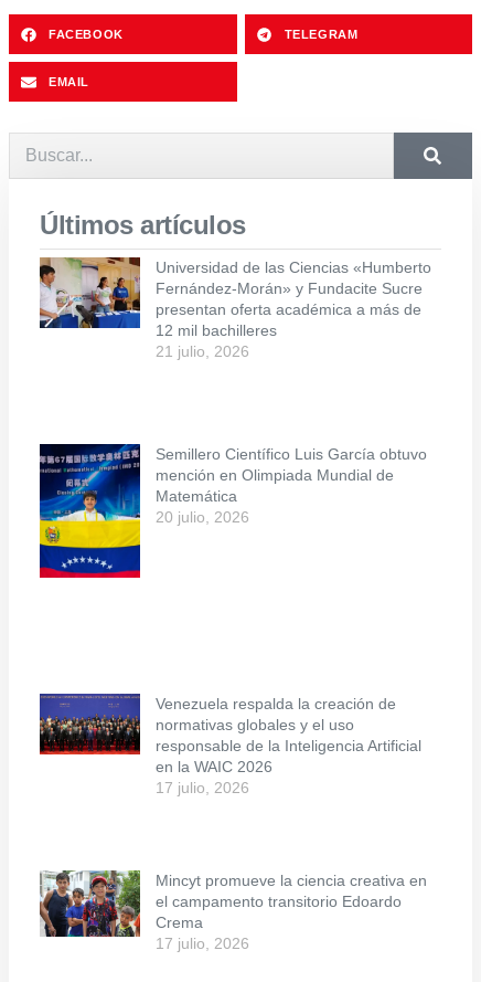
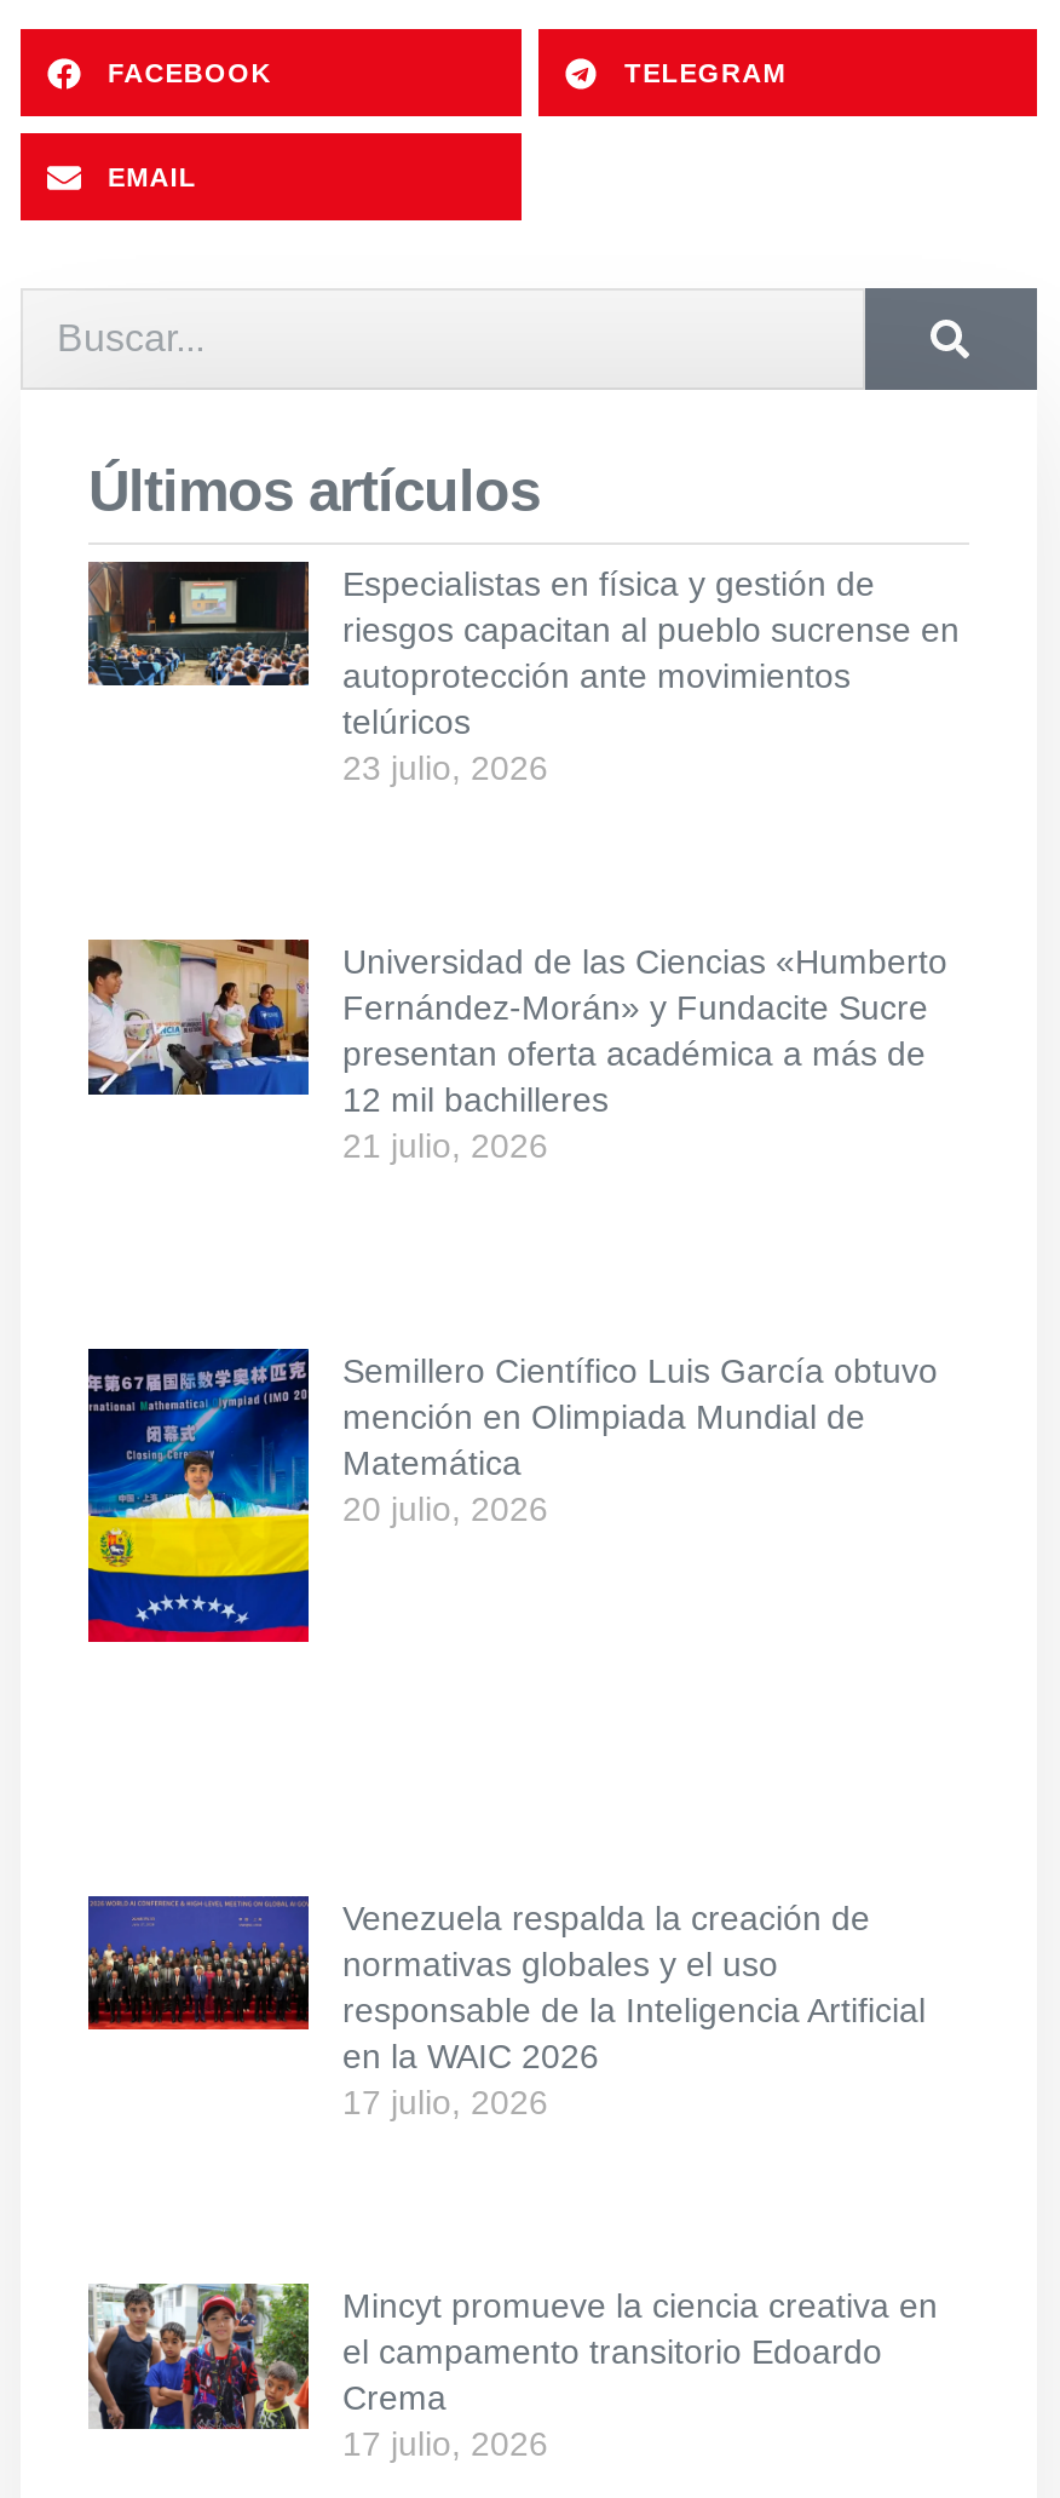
none -> [86,559,960,788] [image] | Especialistas en física y gestión de | riesgos capacitan al pueblo sucrense en | autoprotección ante movimientos | telúricos | 23 julio, 2026

